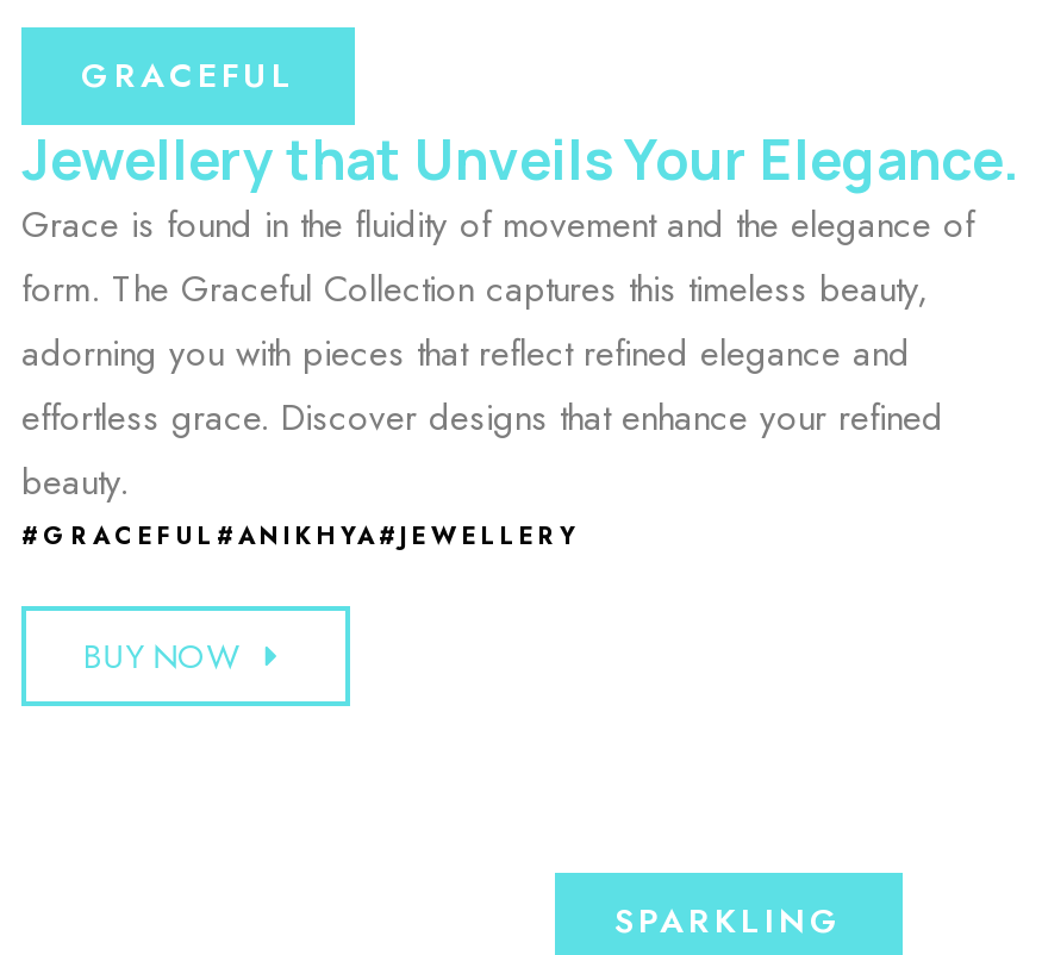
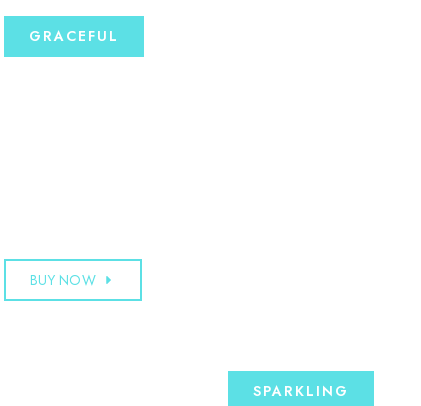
[21,120,1019,554] Jewellery that Unveils Your Elegance. | Grace is found in the fluidity of movement and the elegance of | form. The Graceful Collection captures this timeless beauty, | adorning you with pieces that reflect refined elegance and | effortless grace. Discover designs that enhance your refined | beauty. | #GRACEFUL#ANIKHYA#JEWELLERY -> none

